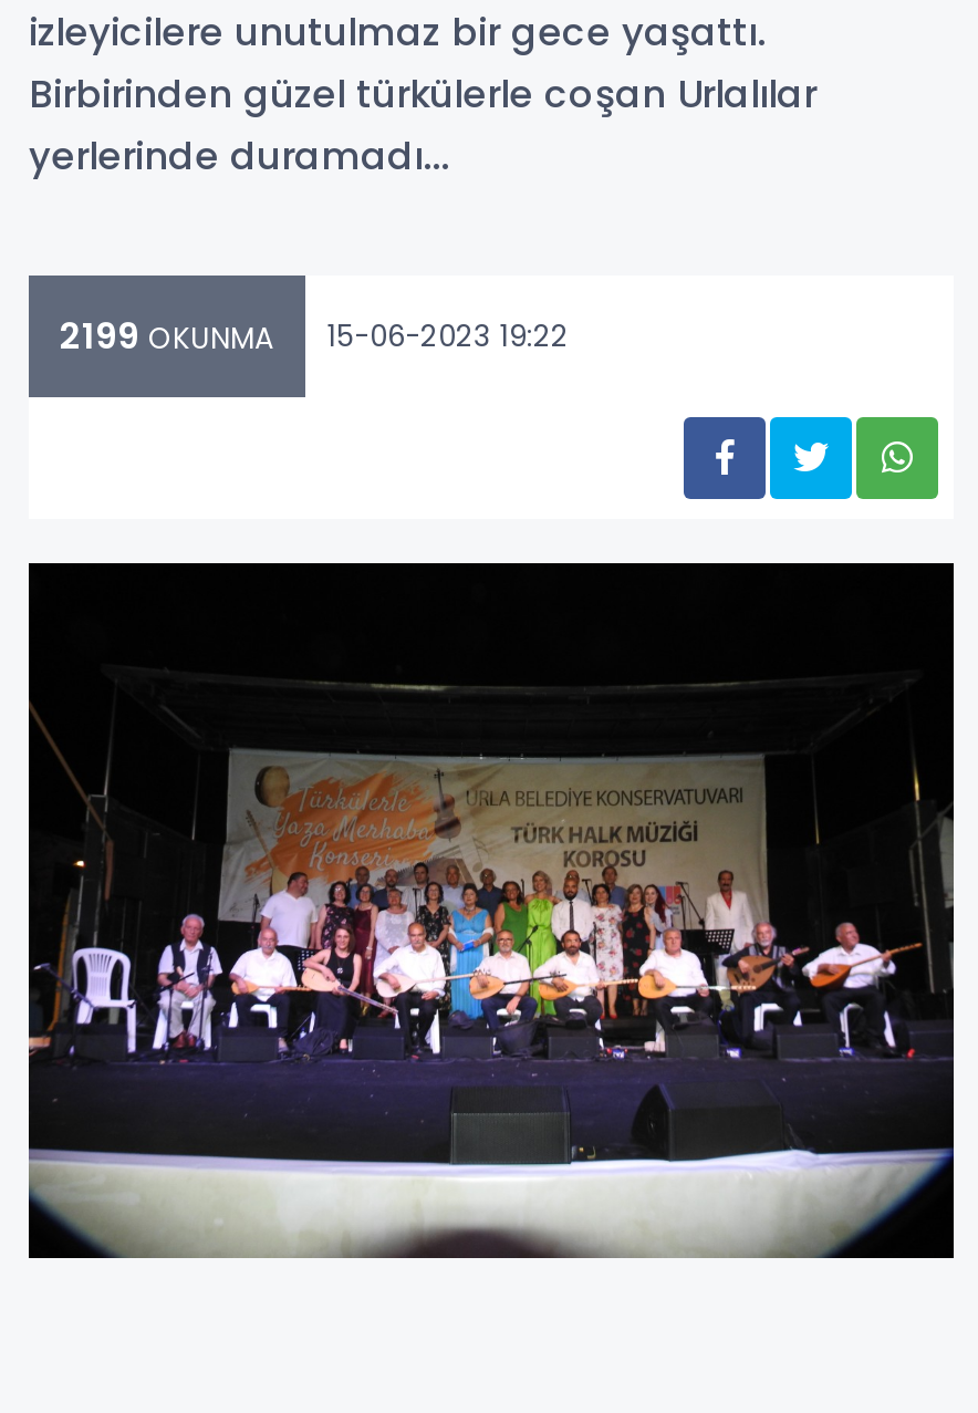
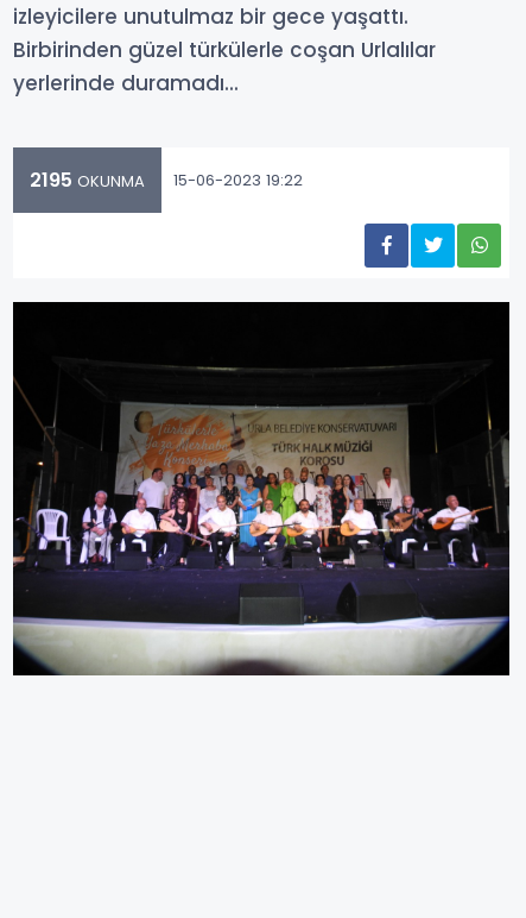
[60,310,569,361] 2199 OKUNMA 15-06-2023 19:22 -> [30,167,303,194] 2195 OKUNMA 15-06-2023 19:22

